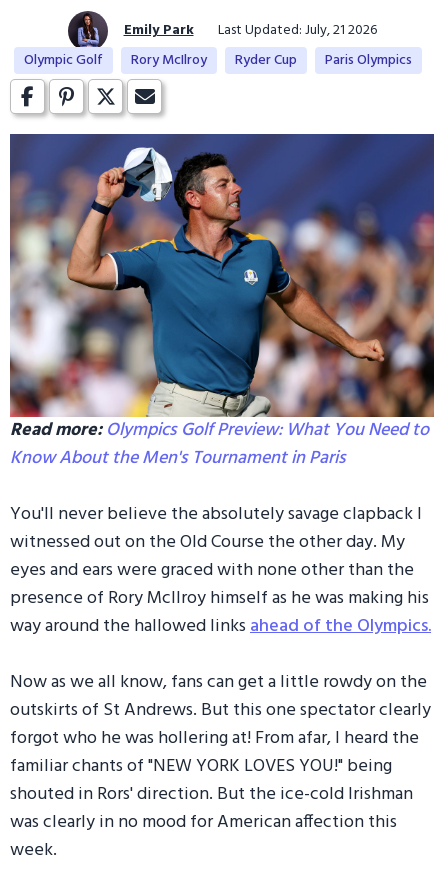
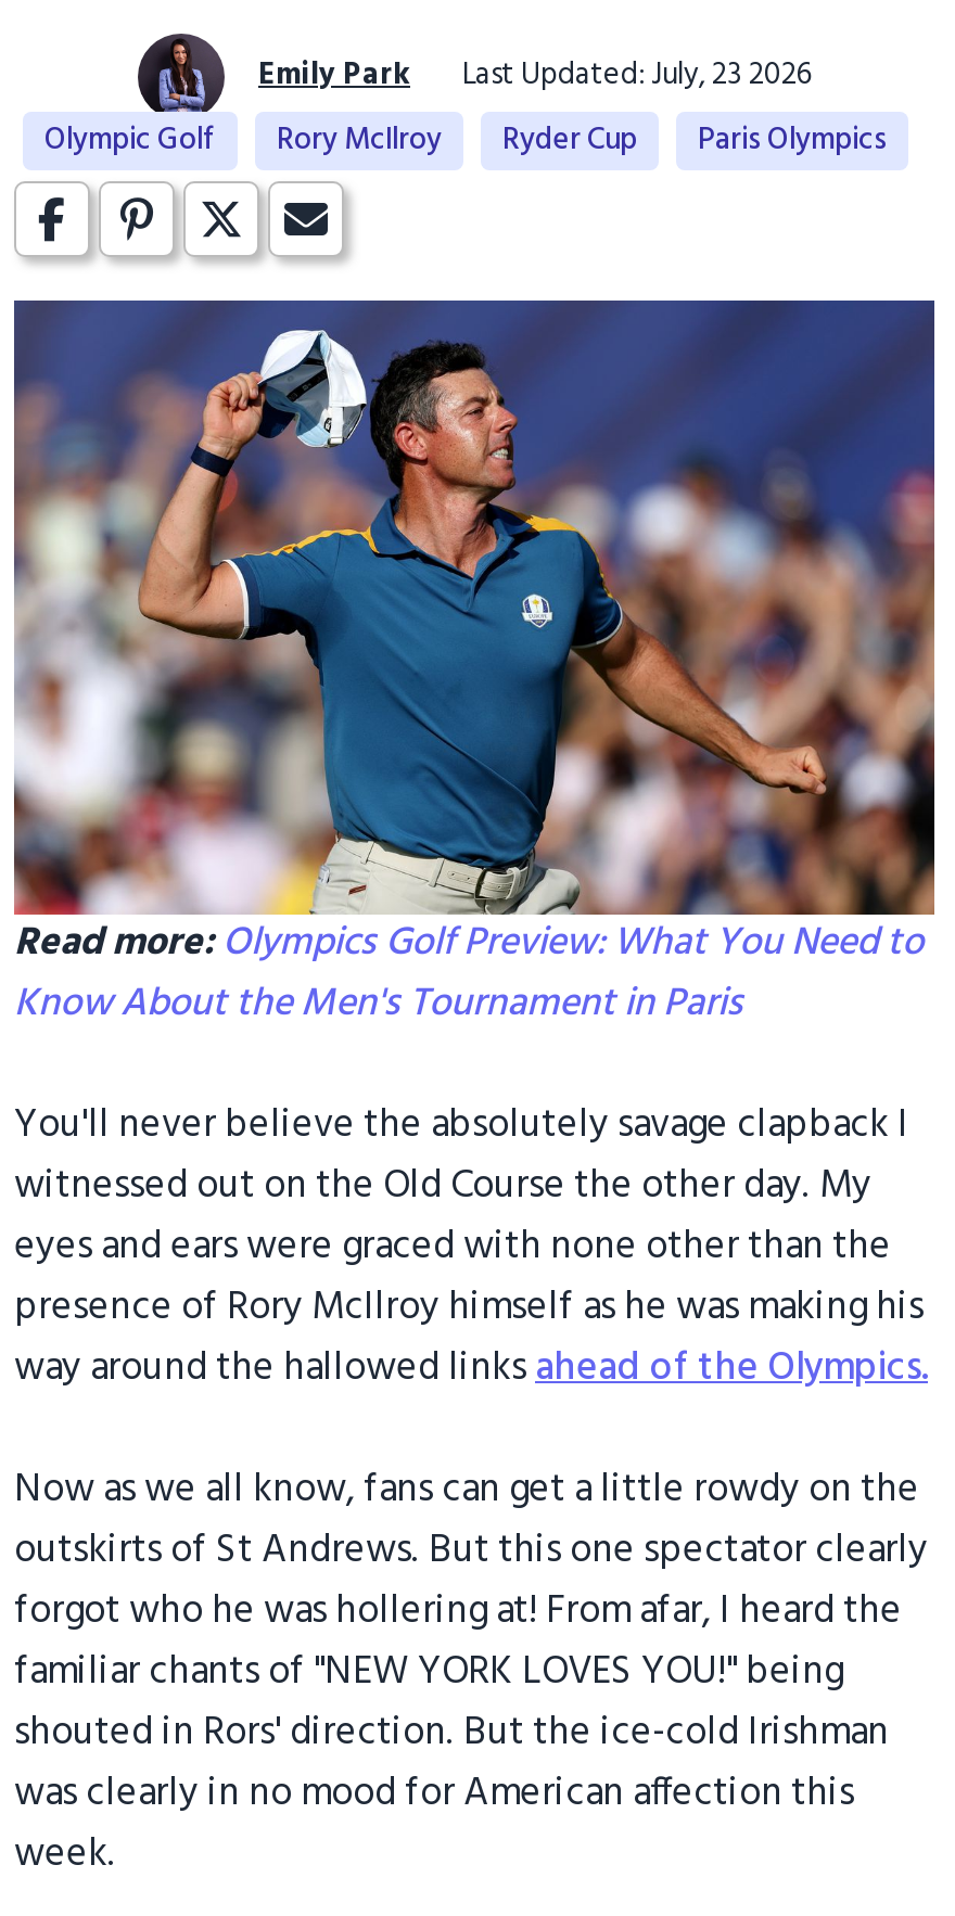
[217,19,376,42] Last Updated: July, 21 2026 -> [462,51,812,101] Last Updated: July, 23 2026

